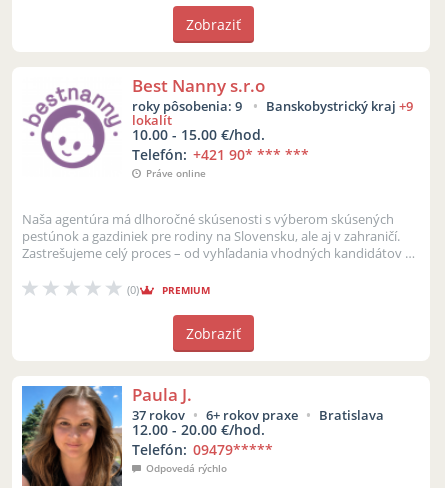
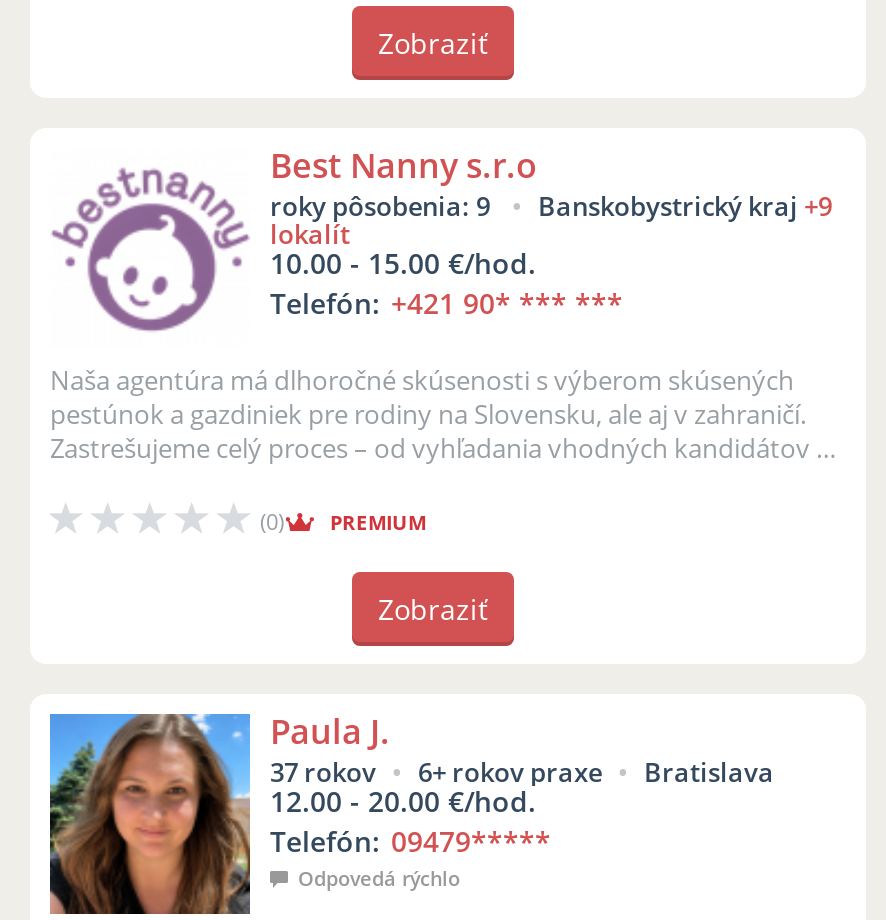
[146,166,206,180] Práve online -> none

